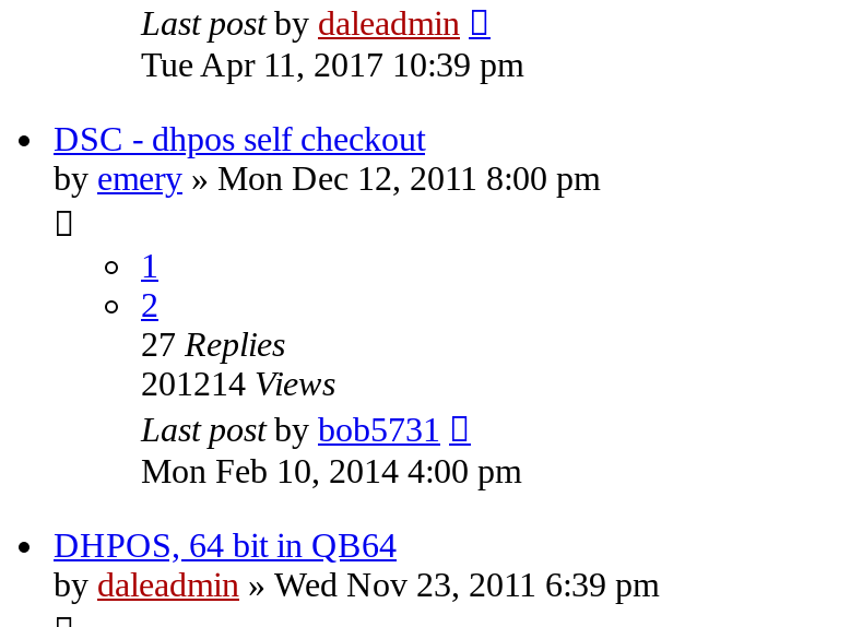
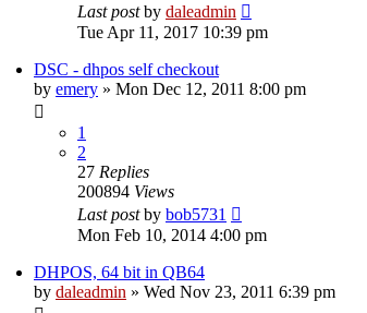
[141,365,335,402] 201214 Views -> [77,182,174,201] 200894 Views

